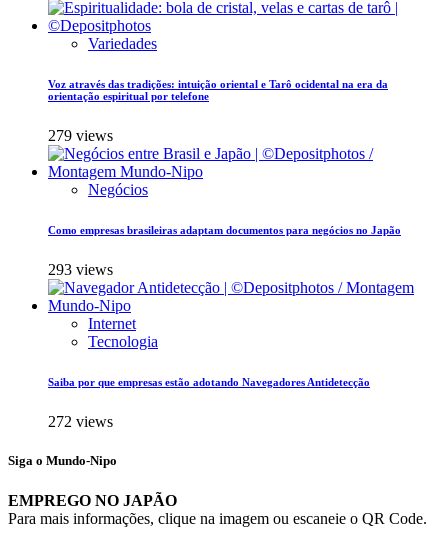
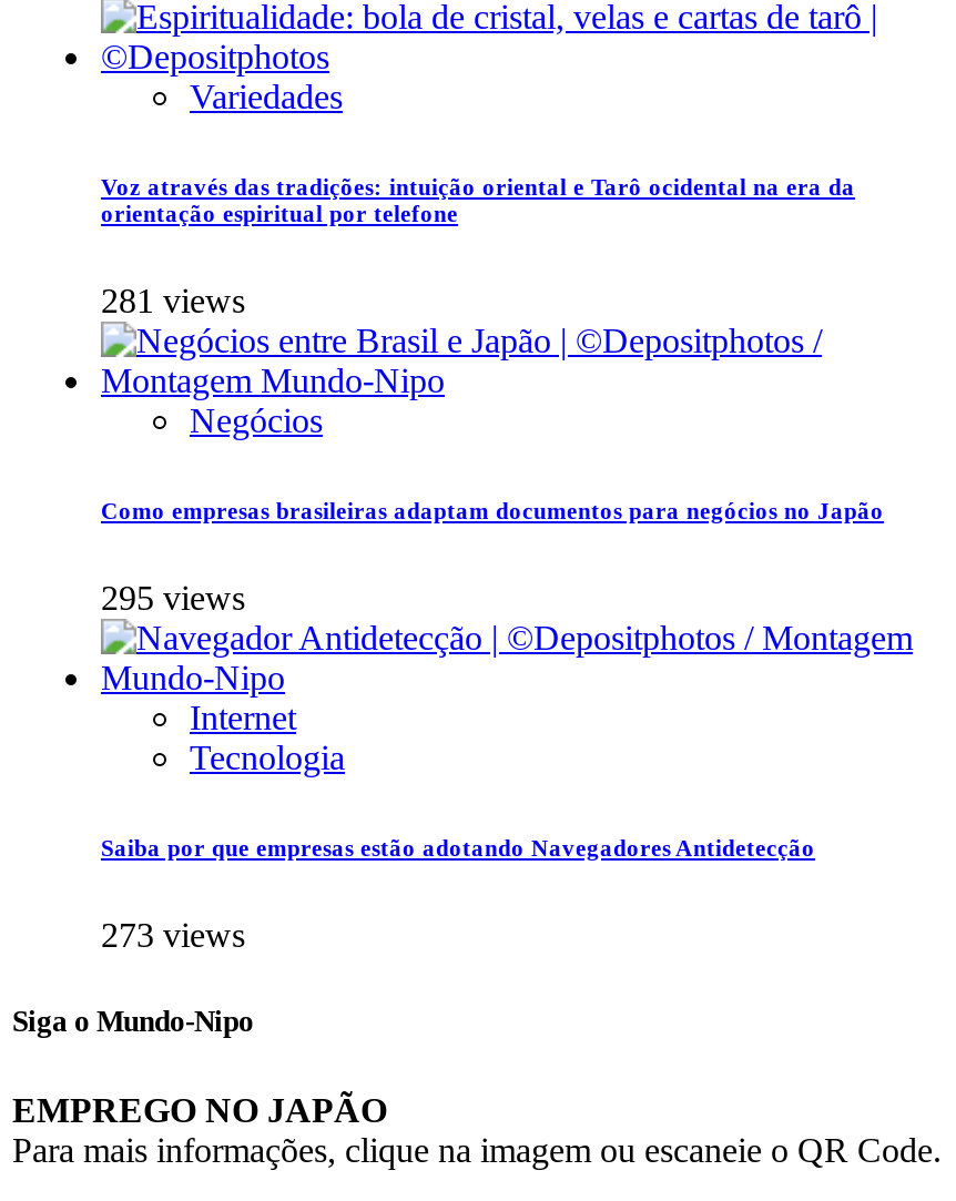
[48,127,113,144] 279 views -> [101,283,245,320] 281 views
[48,261,113,278] 293 views -> [101,580,245,617] 295 views
[48,413,113,430] 272 views -> [101,916,245,954] 273 views

